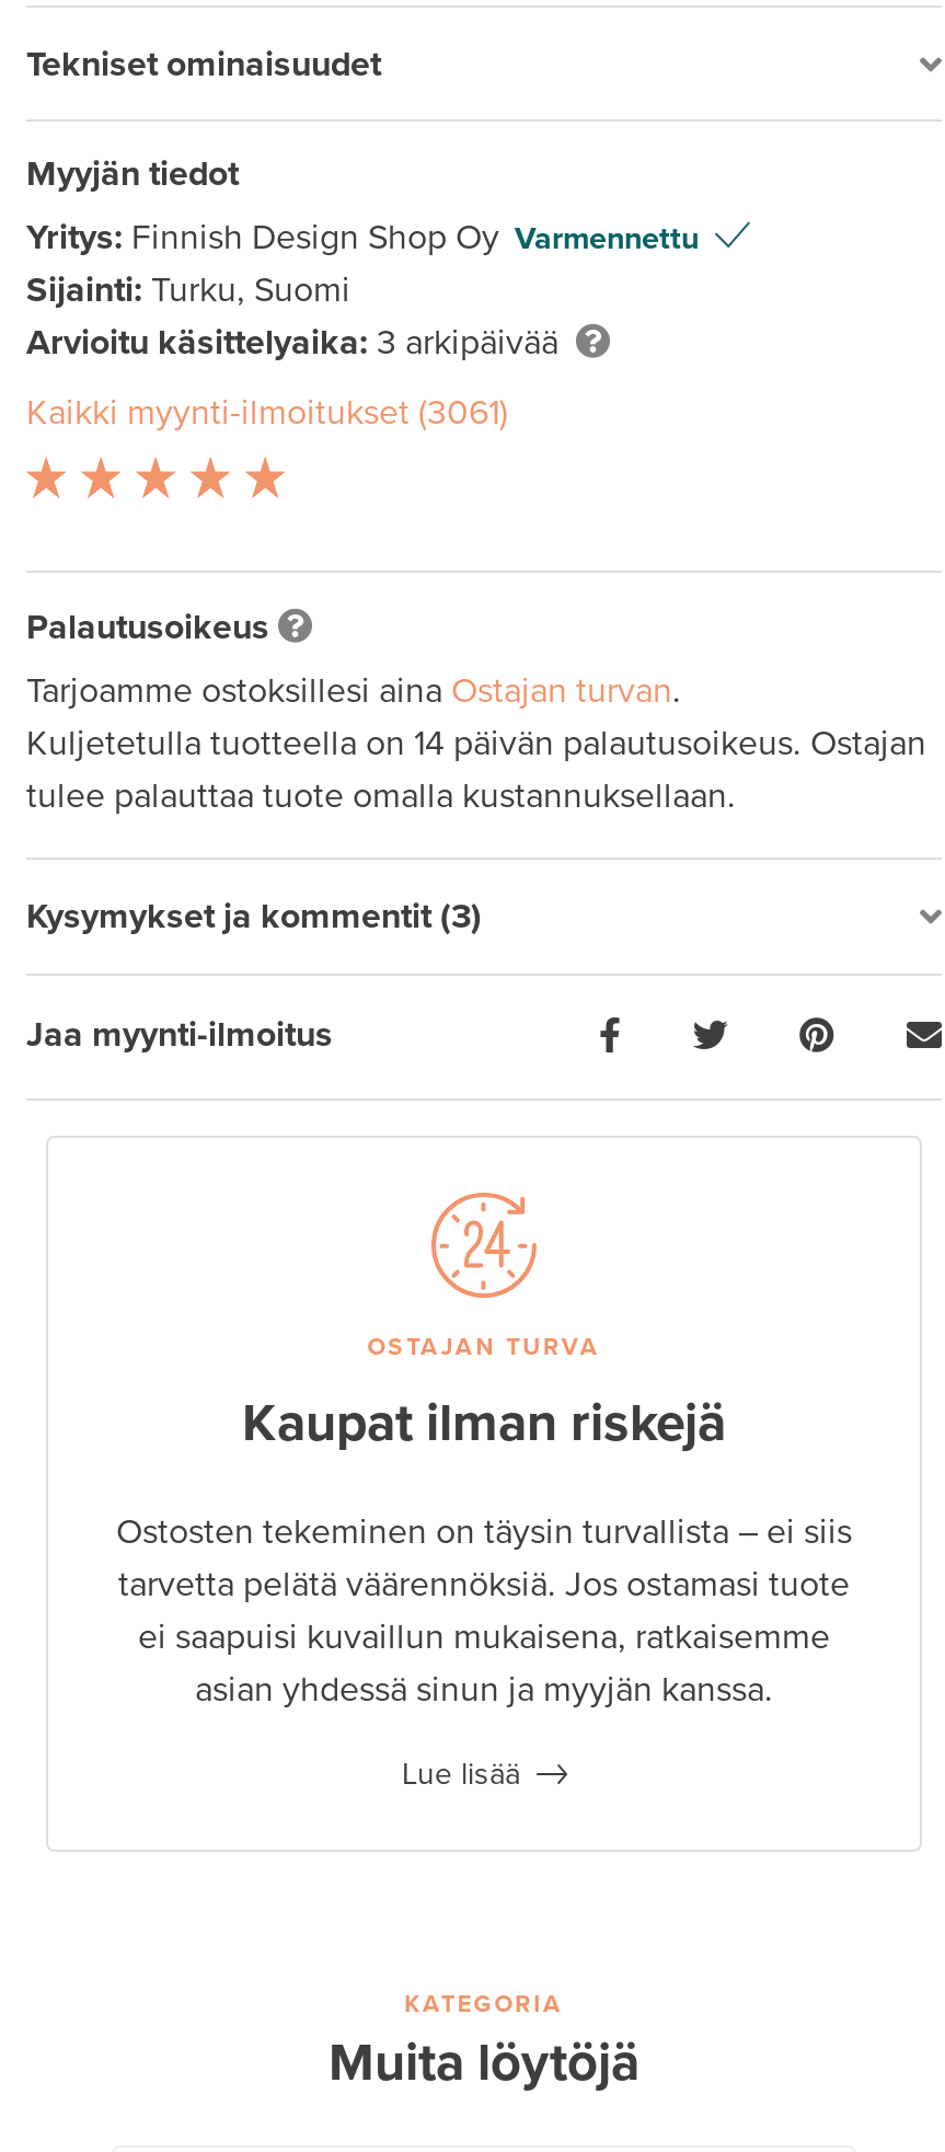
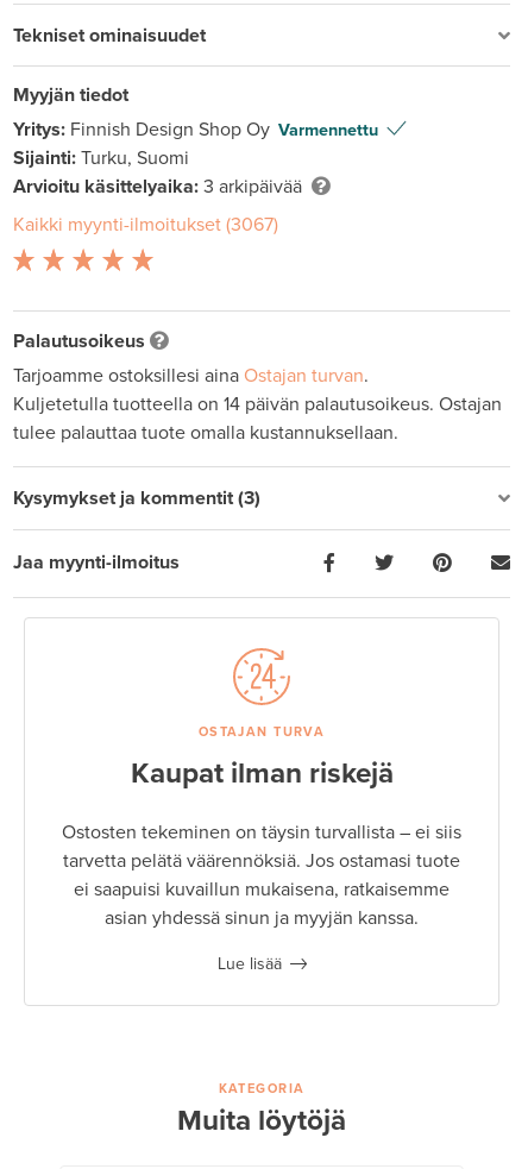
[26,392,508,435] Kaikki myynti-ilmoitukset (3061) -> [13,213,278,237] Kaikki myynti-ilmoitukset (3067)

